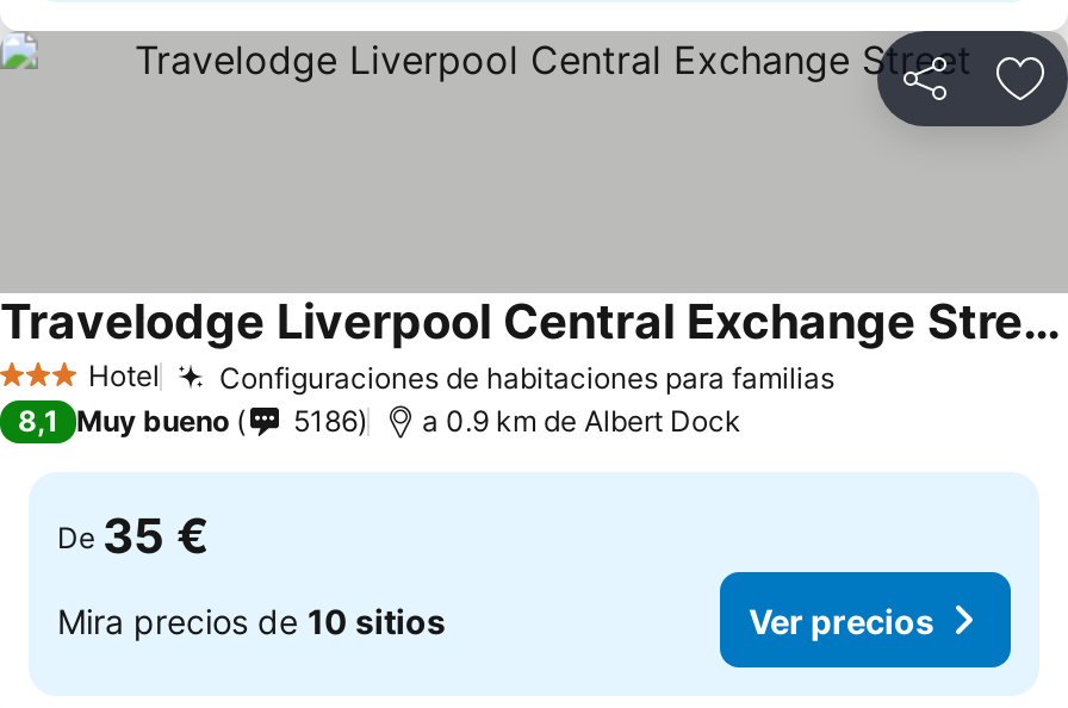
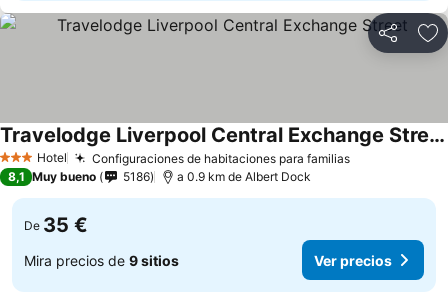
[57,600,446,640] Mira precios de 10 sitios -> [24,251,179,268] Mira precios de 9 sitios

